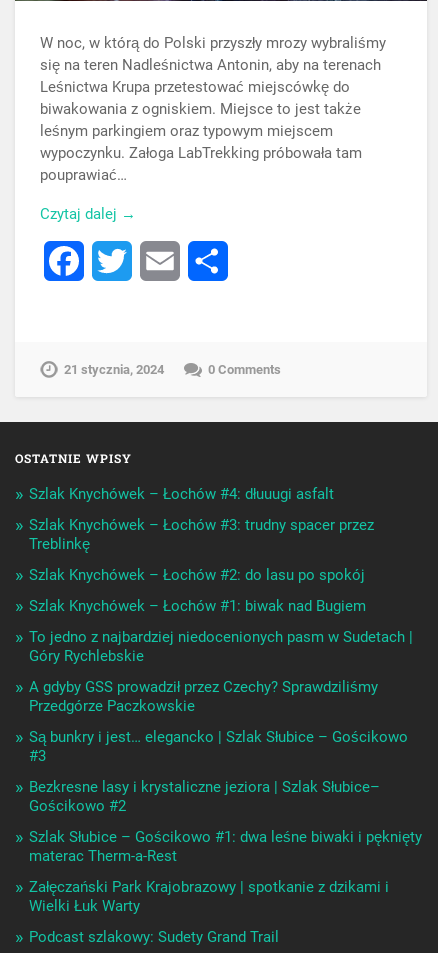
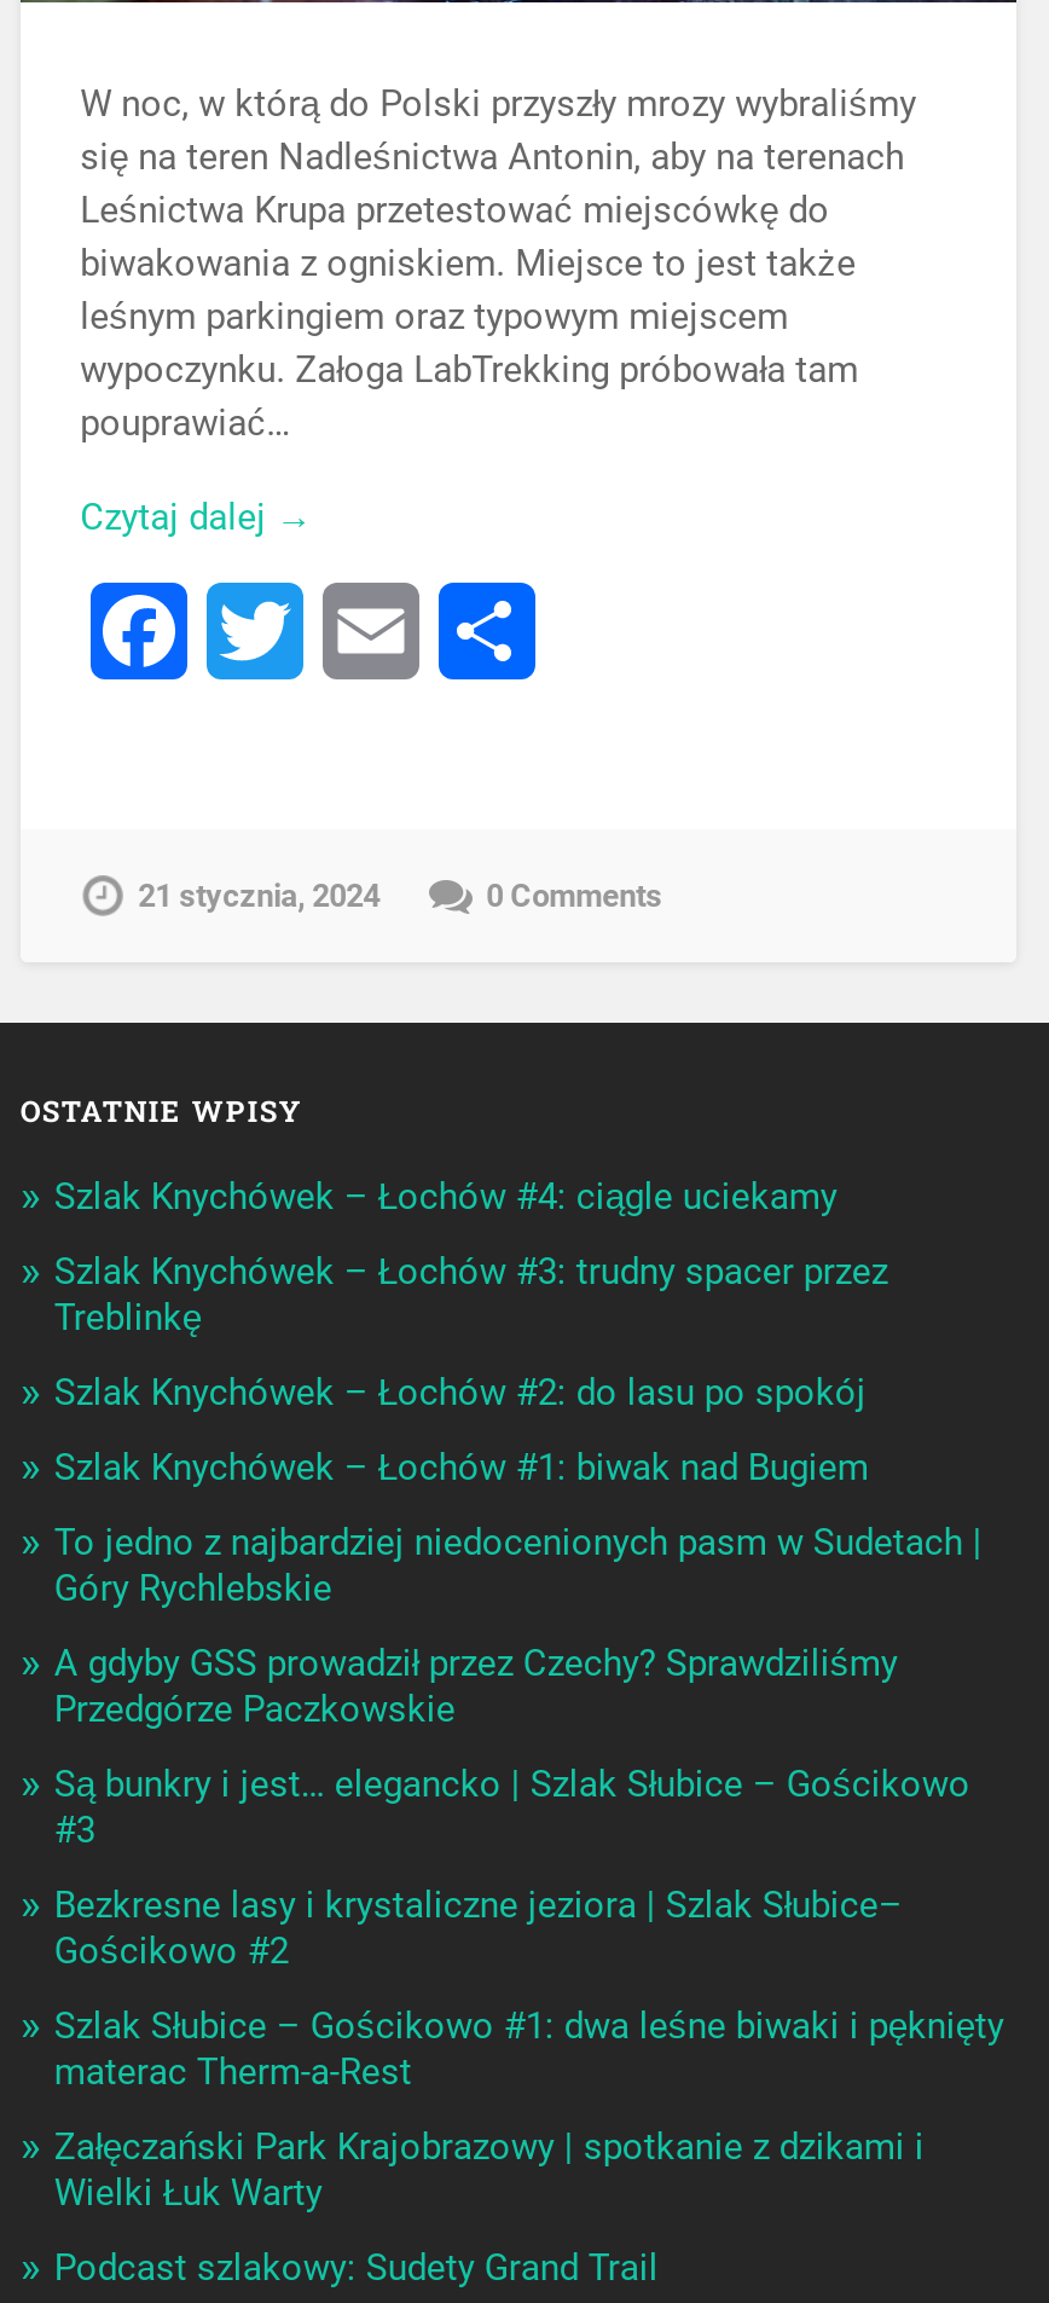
[29,485,334,503] Szlak Knychówek – Łochów #4: dłuuugi asfalt -> [54,1174,837,1217] Szlak Knychówek – Łochów #4: ciągle uciekamy

